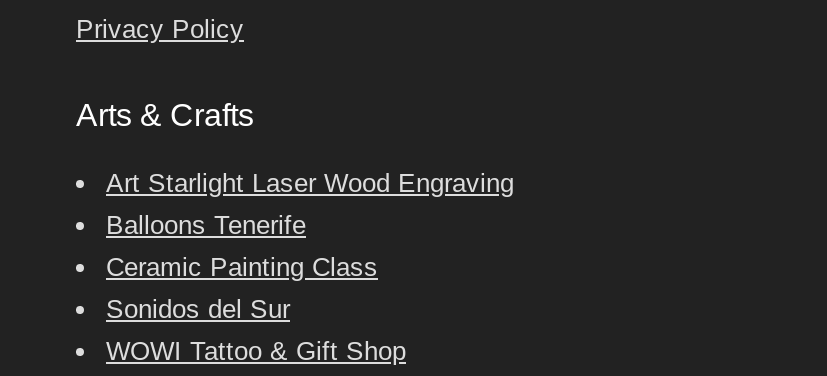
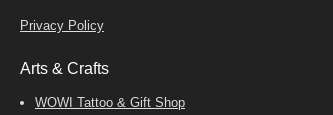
[106,168,514,324] Art Starlight Laser Wood Engraving | Balloons Tenerife | Ceramic Painting Class | Sonidos del Sur -> none

